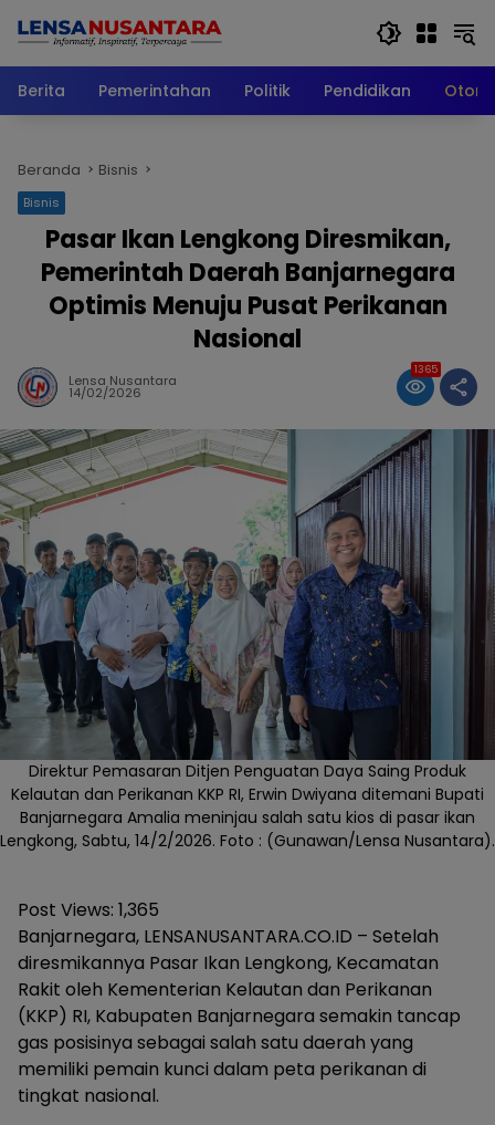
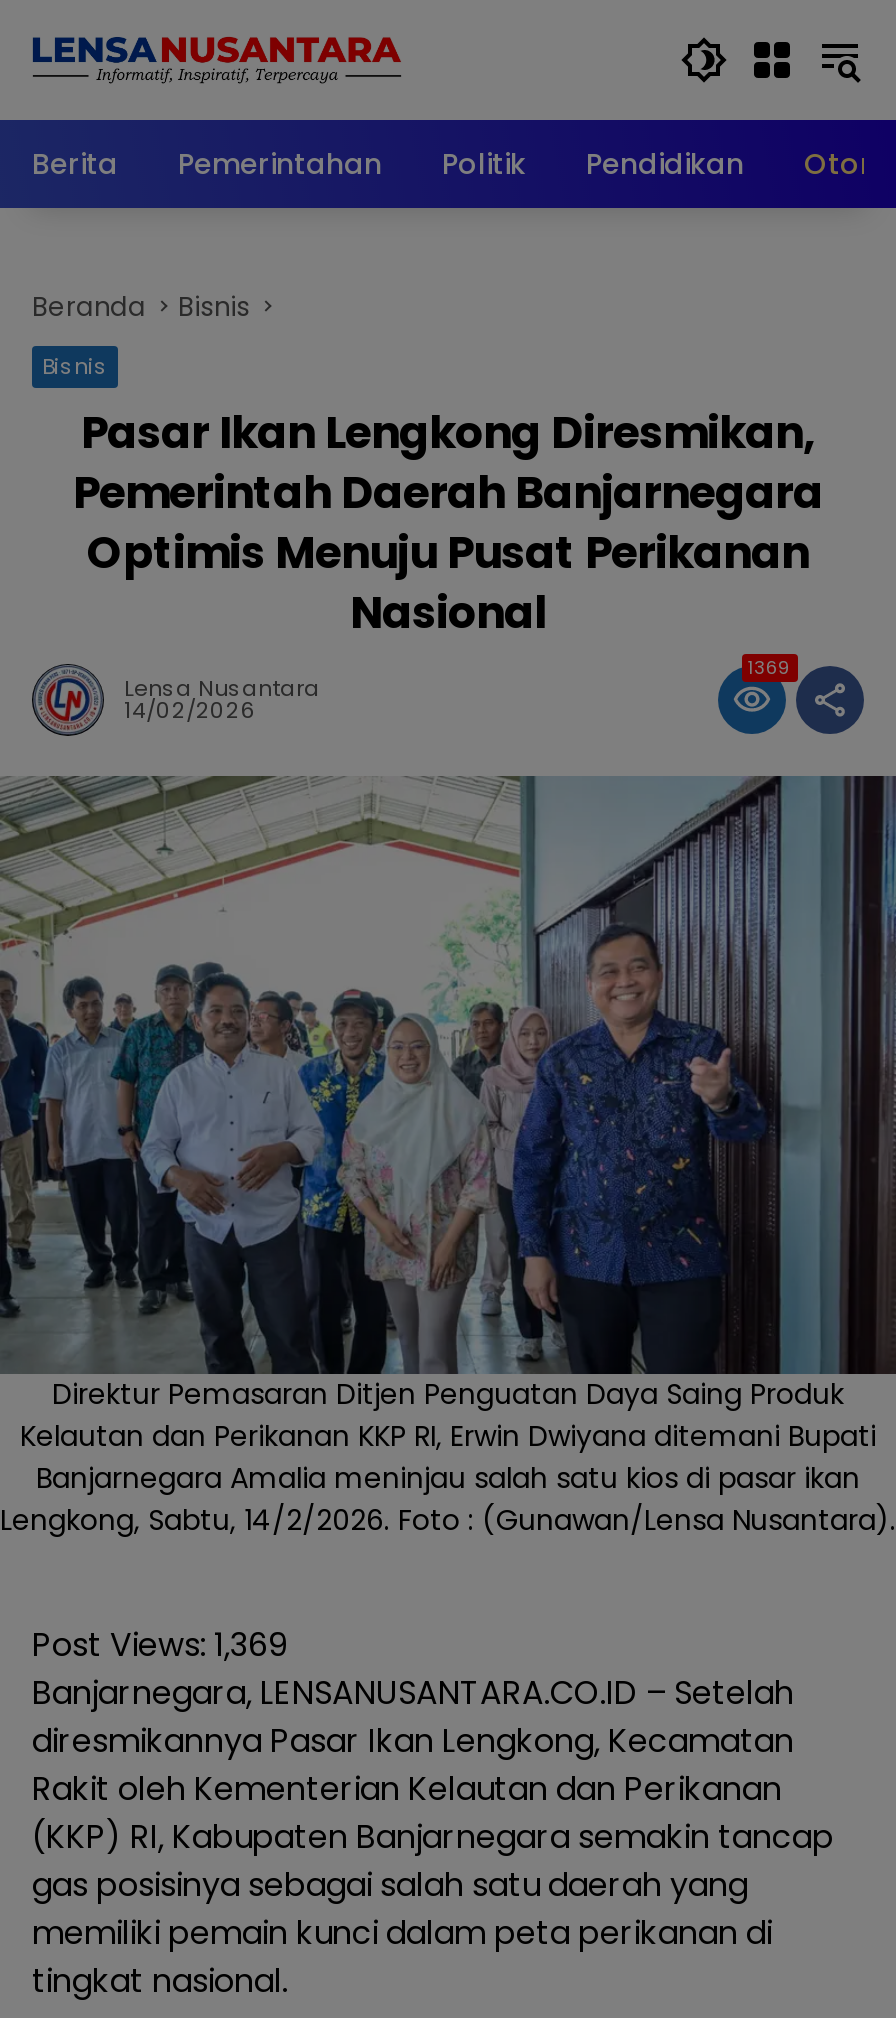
[414,363,438,376] 1365 -> [748,656,792,680] 1369
[18,897,159,923] Post Views: 1,365 -> [32,1622,286,1668] Post Views: 1,369

